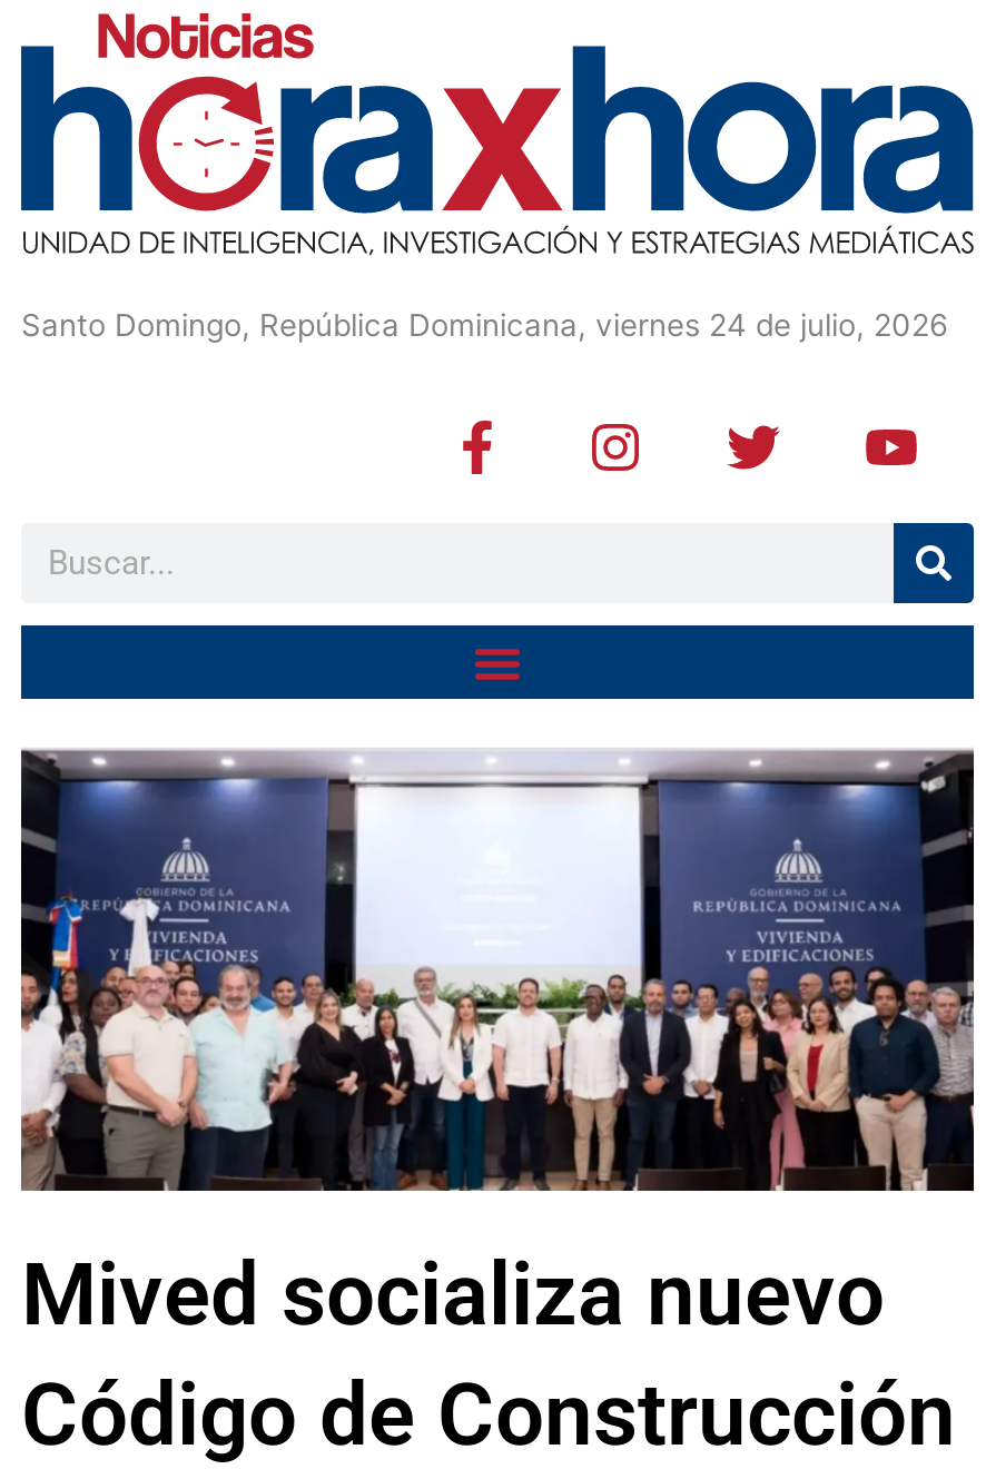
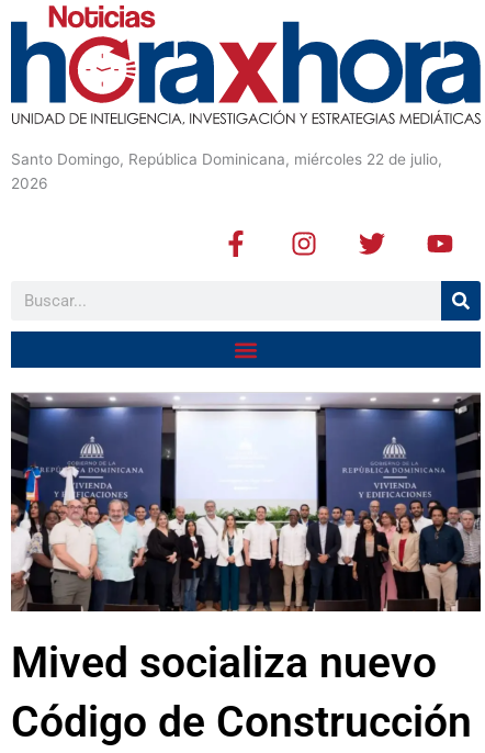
[21,308,949,343] Santo Domingo, República Dominicana, viernes 24 de julio, 2026 -> [11,151,442,192] Santo Domingo, República Dominicana, miércoles 22 de julio, | 2026

